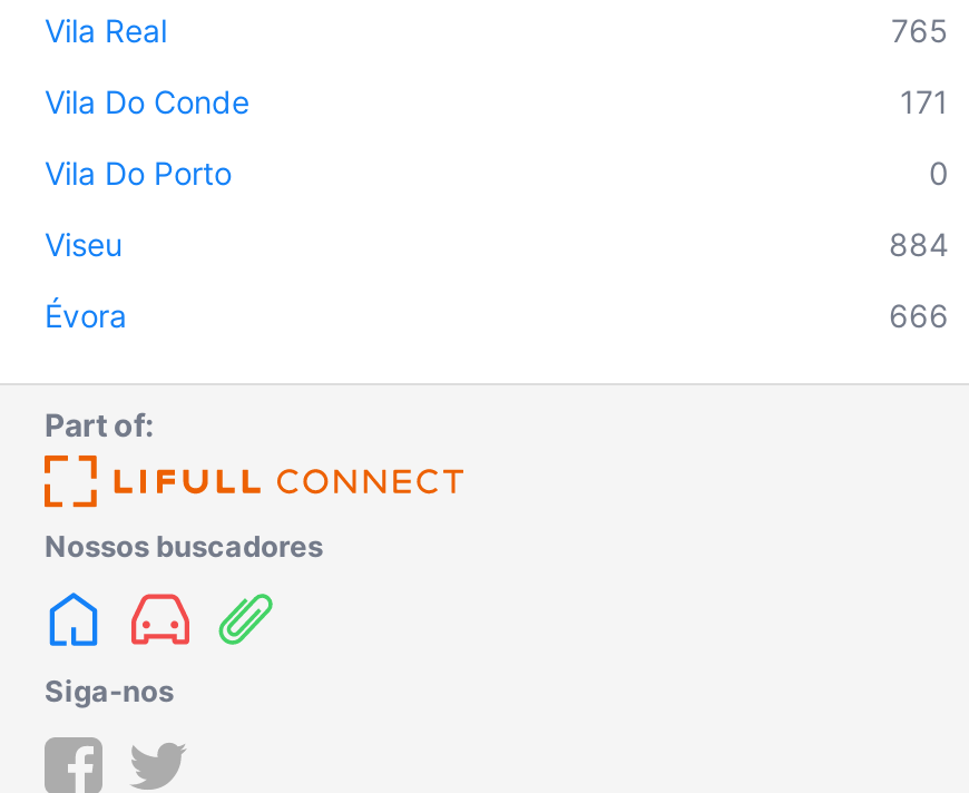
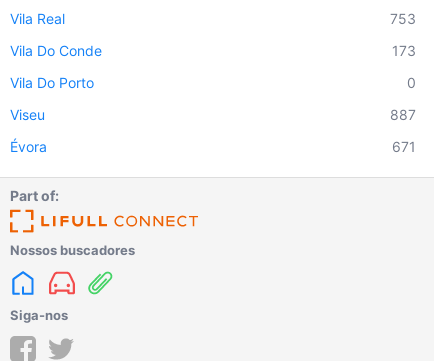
[891,10,949,48] 765 -> [390,10,416,27] 753
[900,82,949,119] 171 -> [392,42,416,59] 173
[889,224,949,262] 884 -> [390,106,416,123] 887
[889,295,949,333] 666 -> [392,138,416,155] 671

